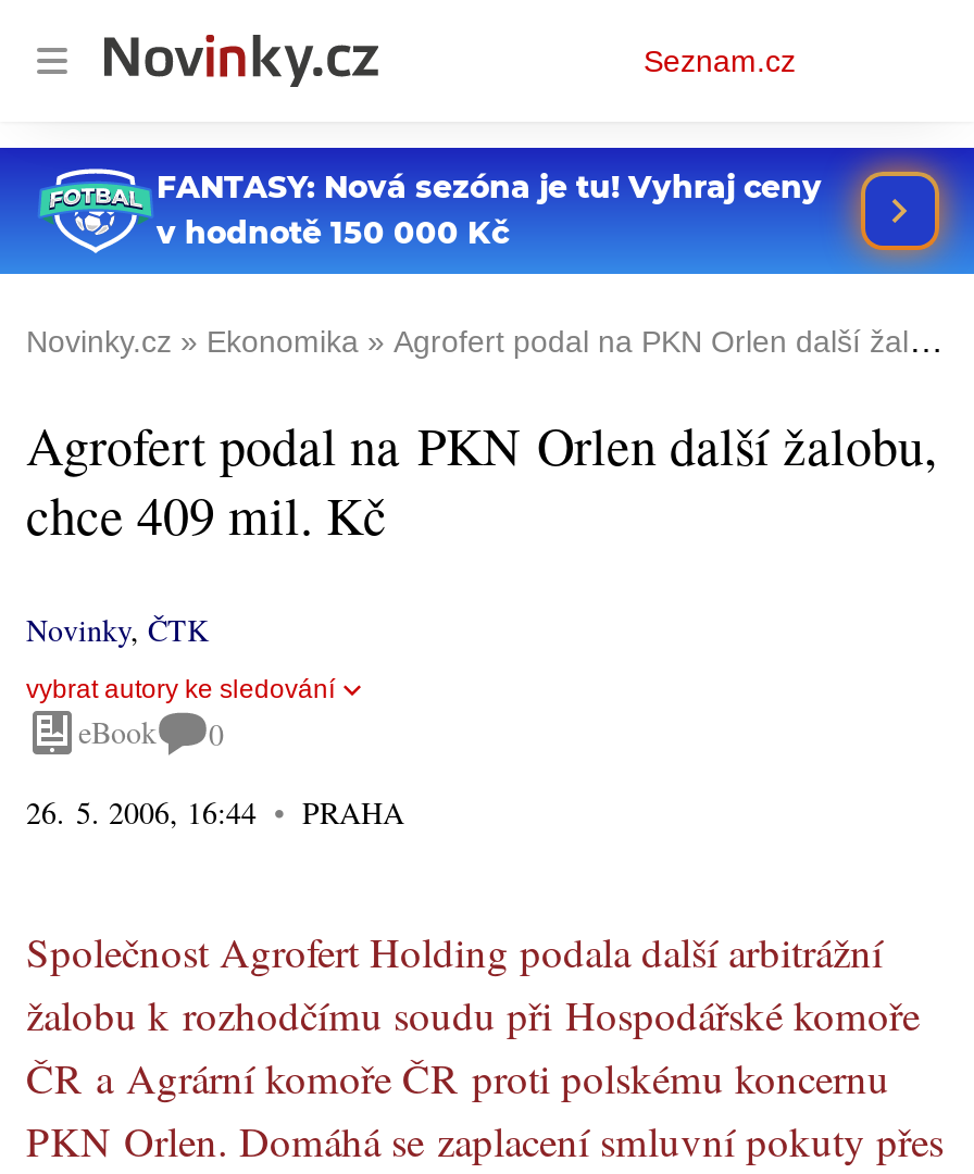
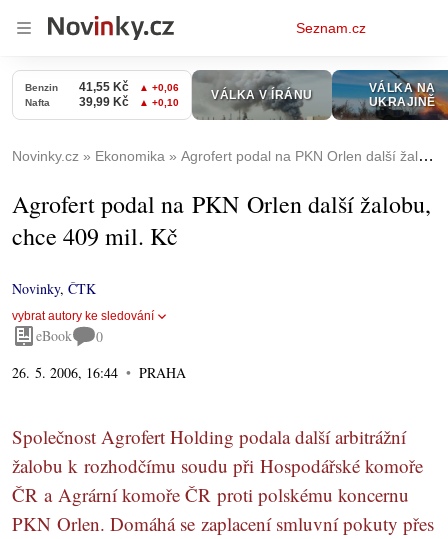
[7,146,967,276] [image] -> [3,68,445,125] [image]

